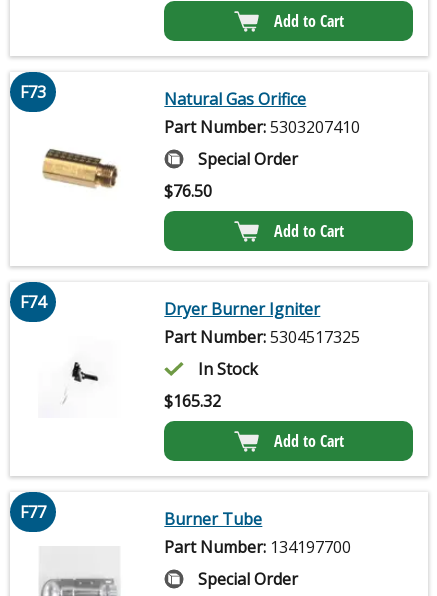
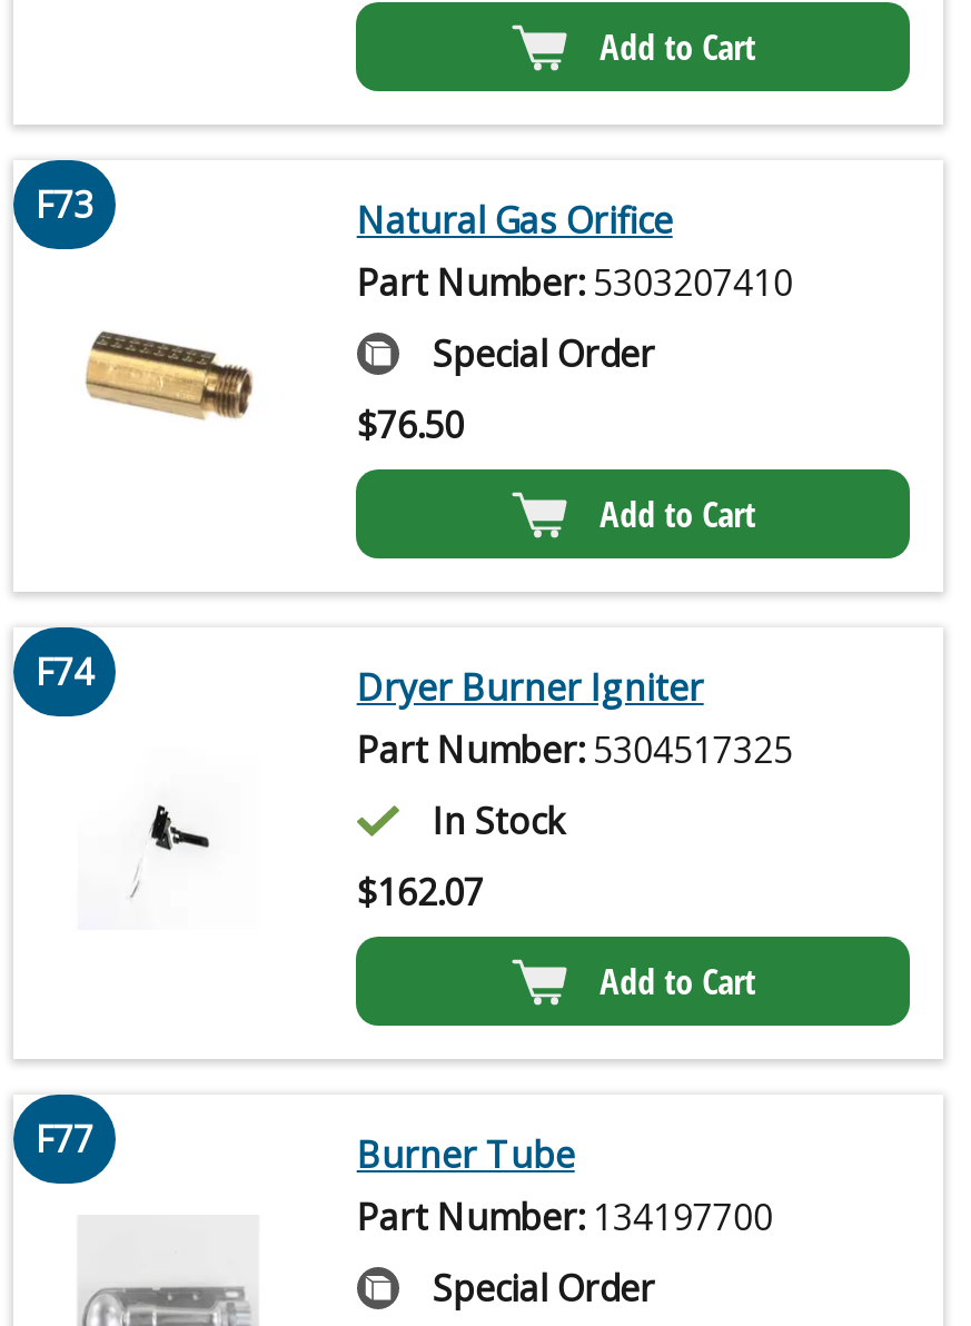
[164,390,221,412] $165.32 -> [357,868,483,917] $162.07

